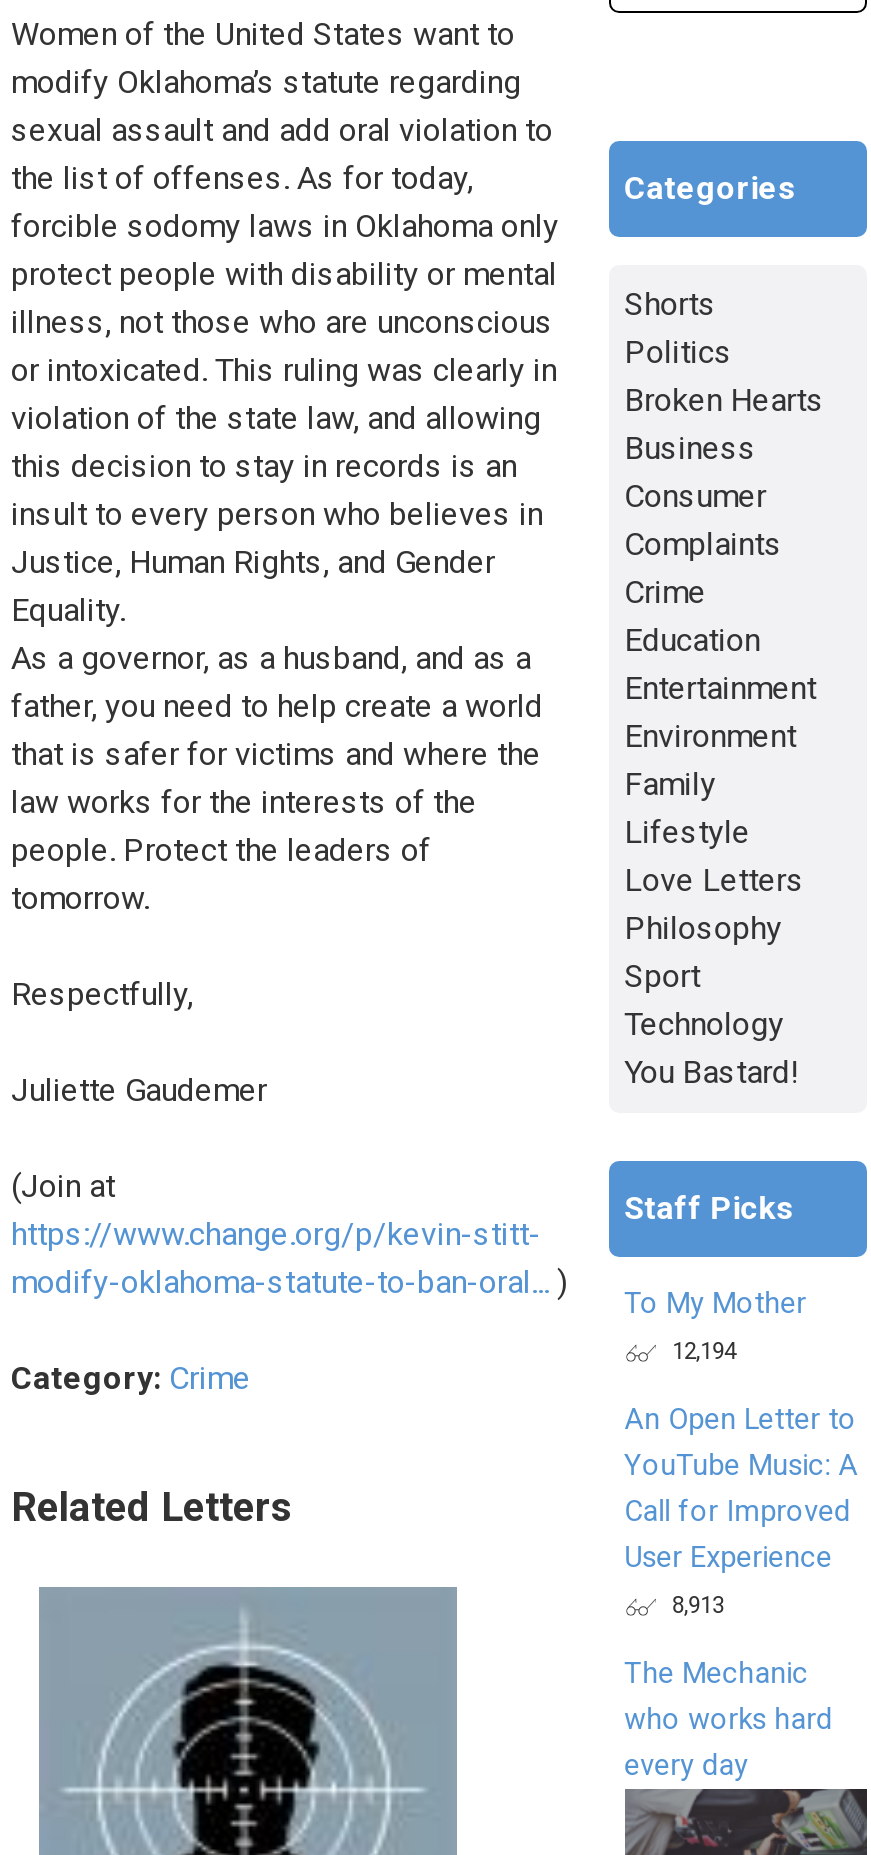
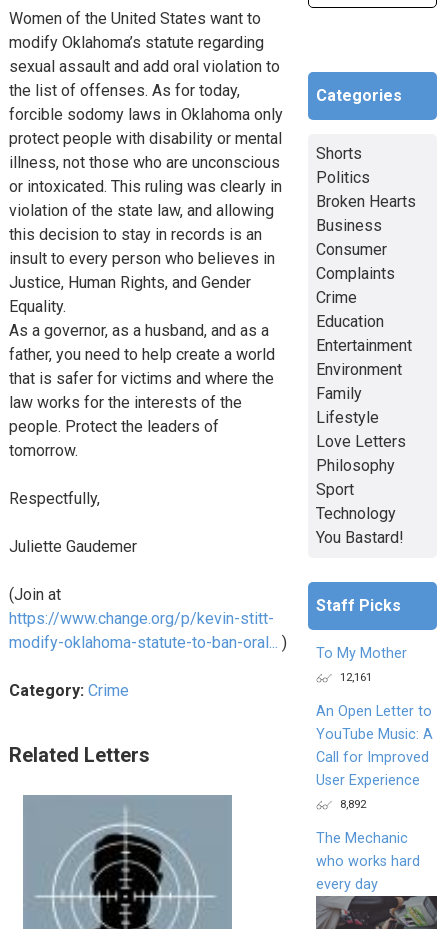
[672,1337,736,1365] 12,194 -> [340,670,372,684] 12,161
[672,1591,724,1619] 8,913 -> [340,797,366,811] 8,892

